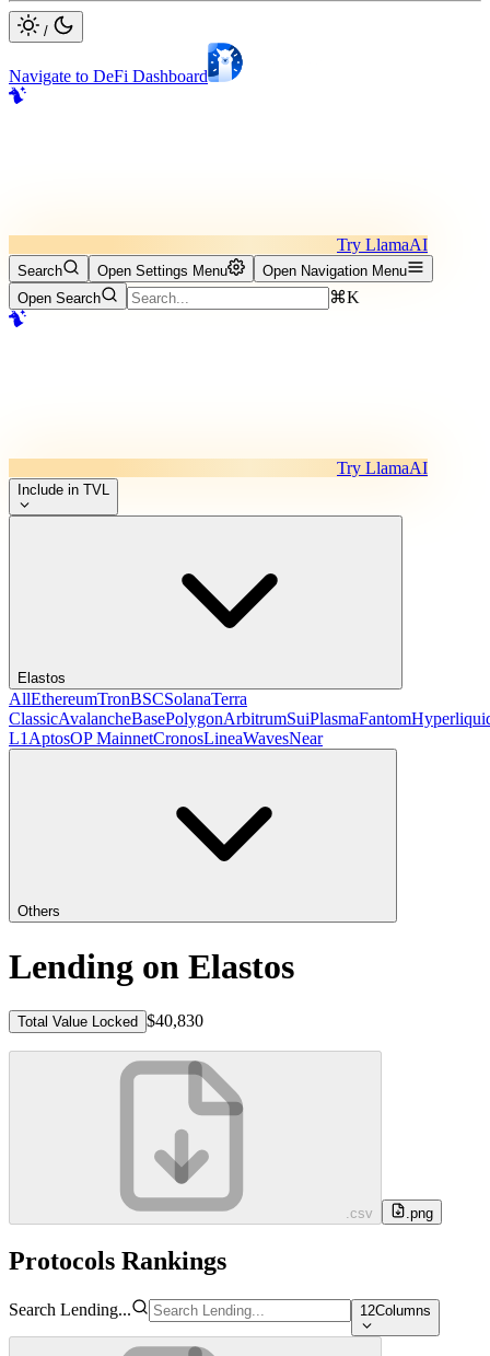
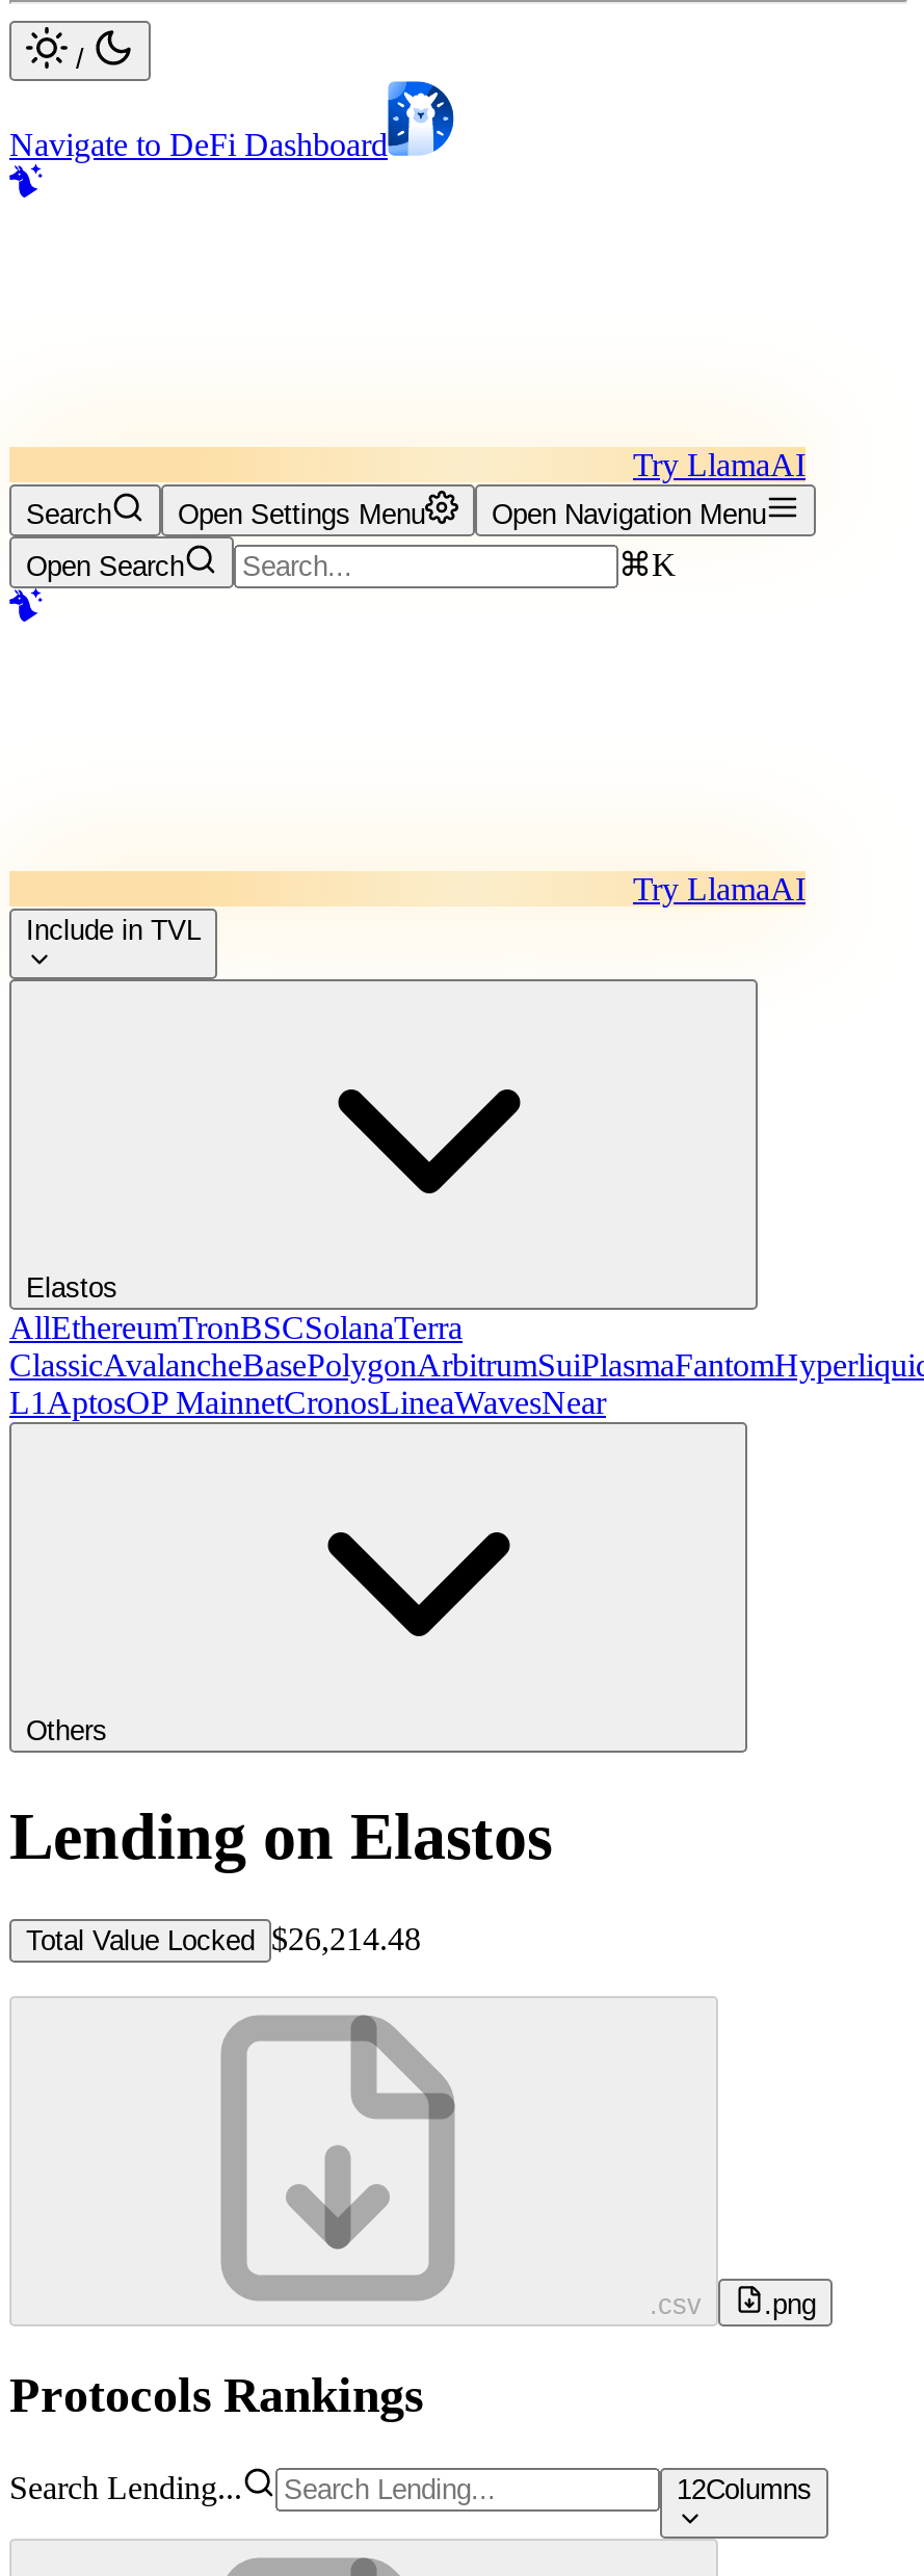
[17,1011,203,1030] Total Value Locked $40,830 -> [26,1922,421,1957] Total Value Locked $26,214.48

